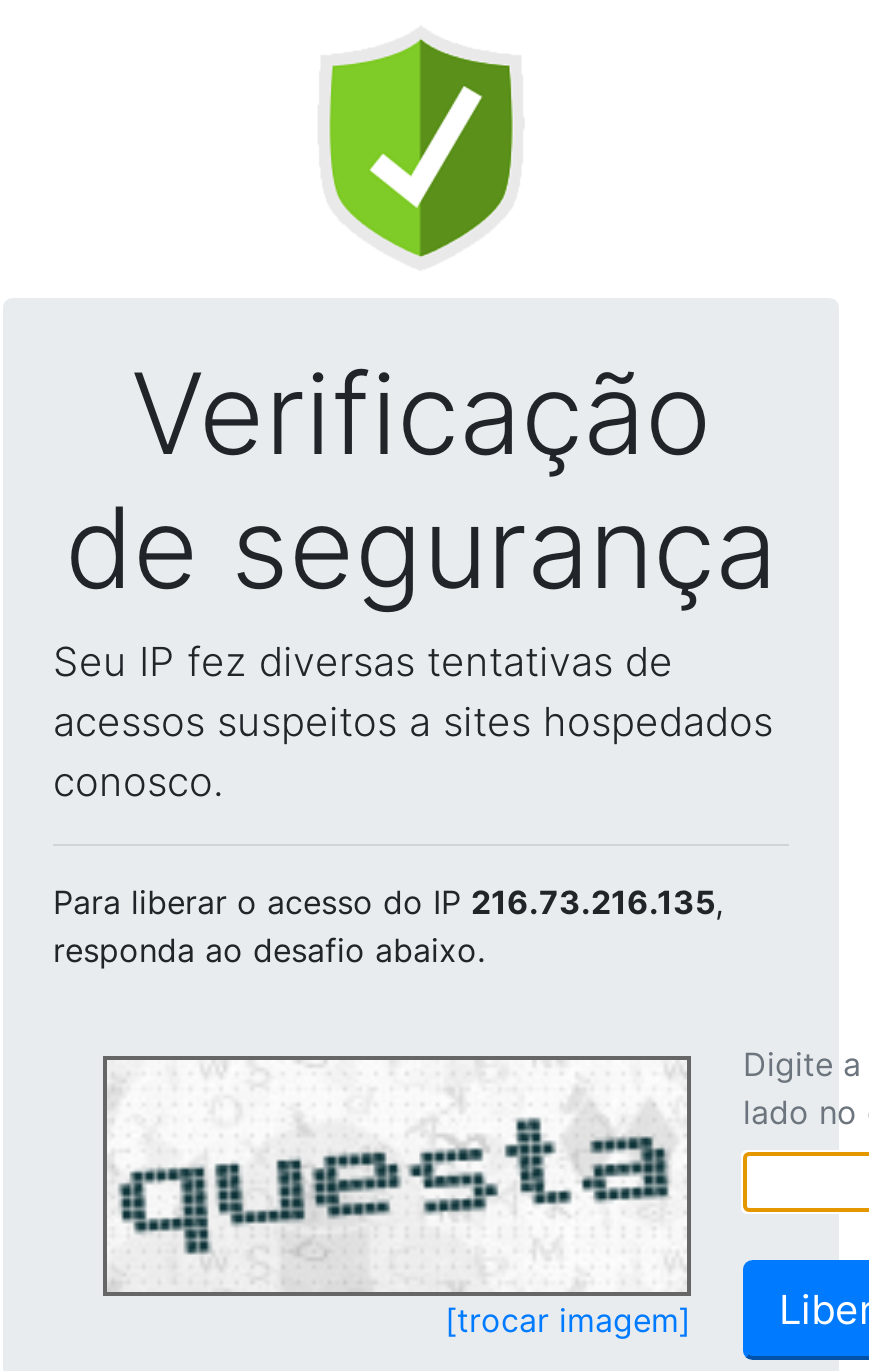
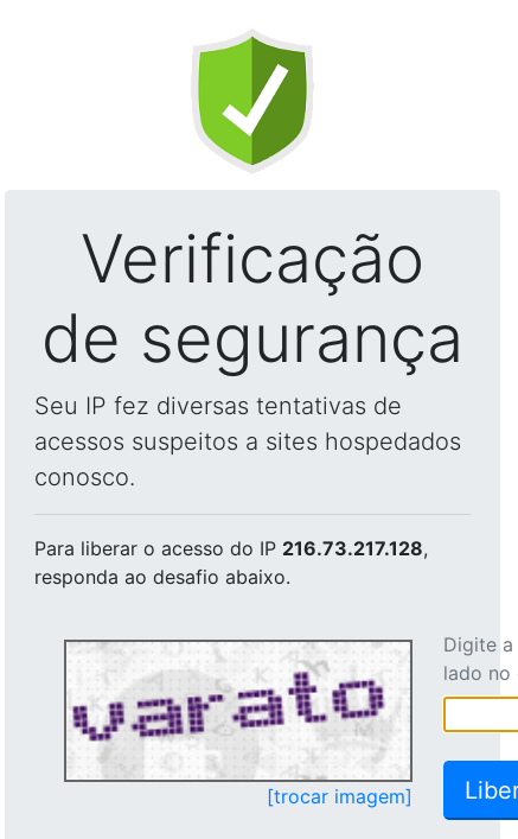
[53,882,723,922] Para liberar o acesso do IP 216.73.216.135, -> [34,536,428,560] Para liberar o acesso do IP 216.73.217.128,
[119,1094,671,1286] [image] -> [72,661,399,777] [image]

